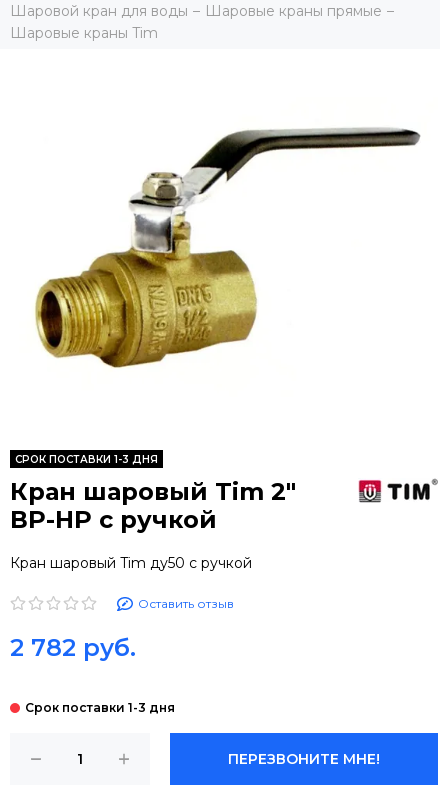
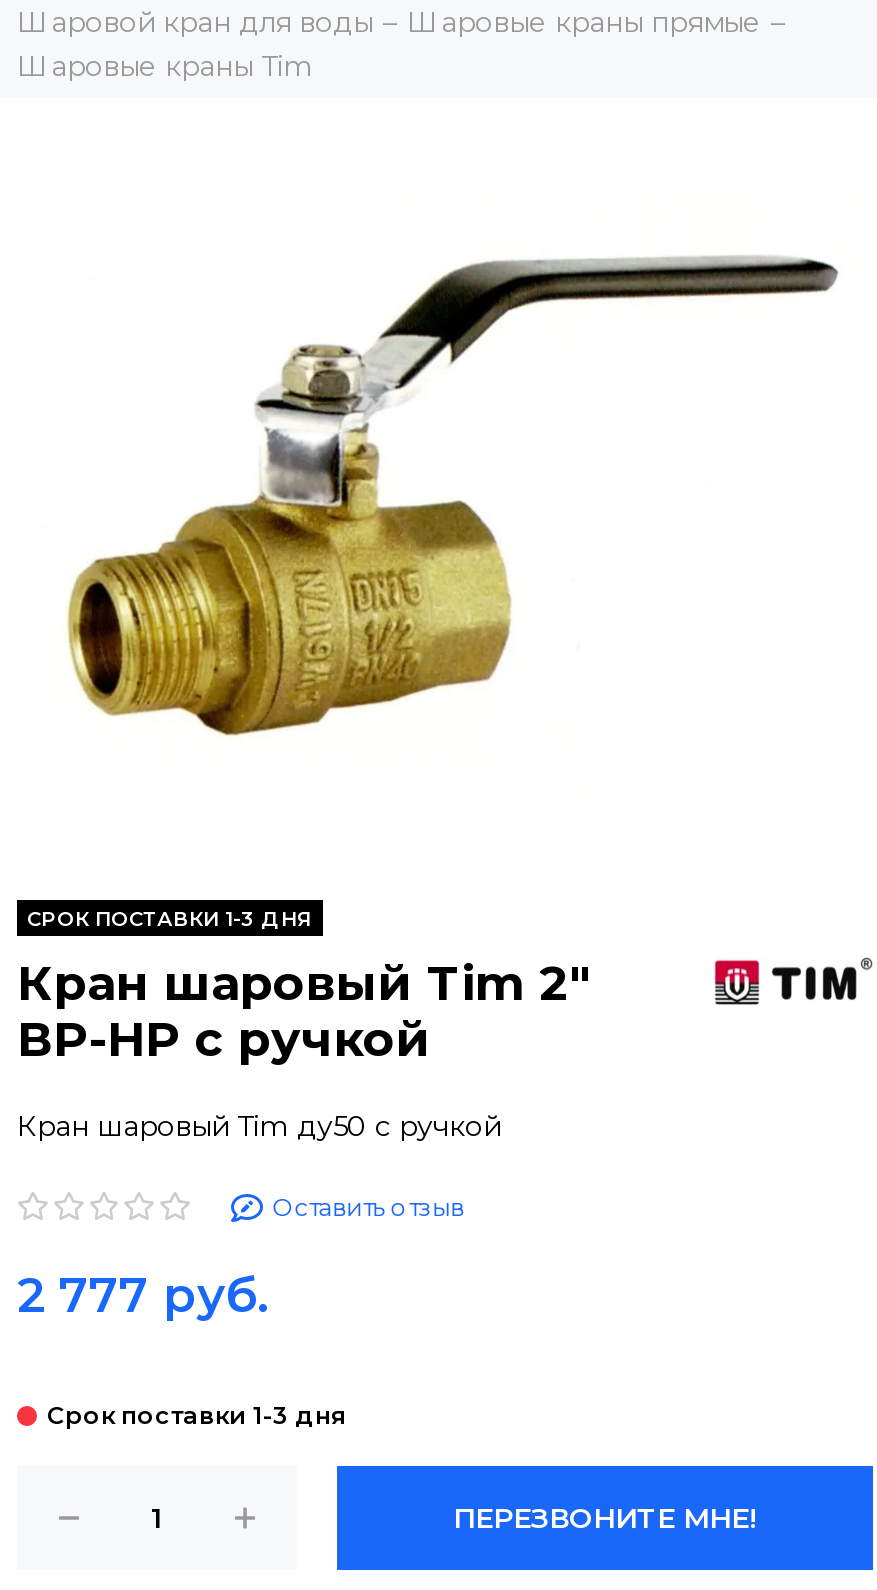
[10,633,136,662] 2 782 руб. -> [17,1266,269,1324] 2 777 руб.

